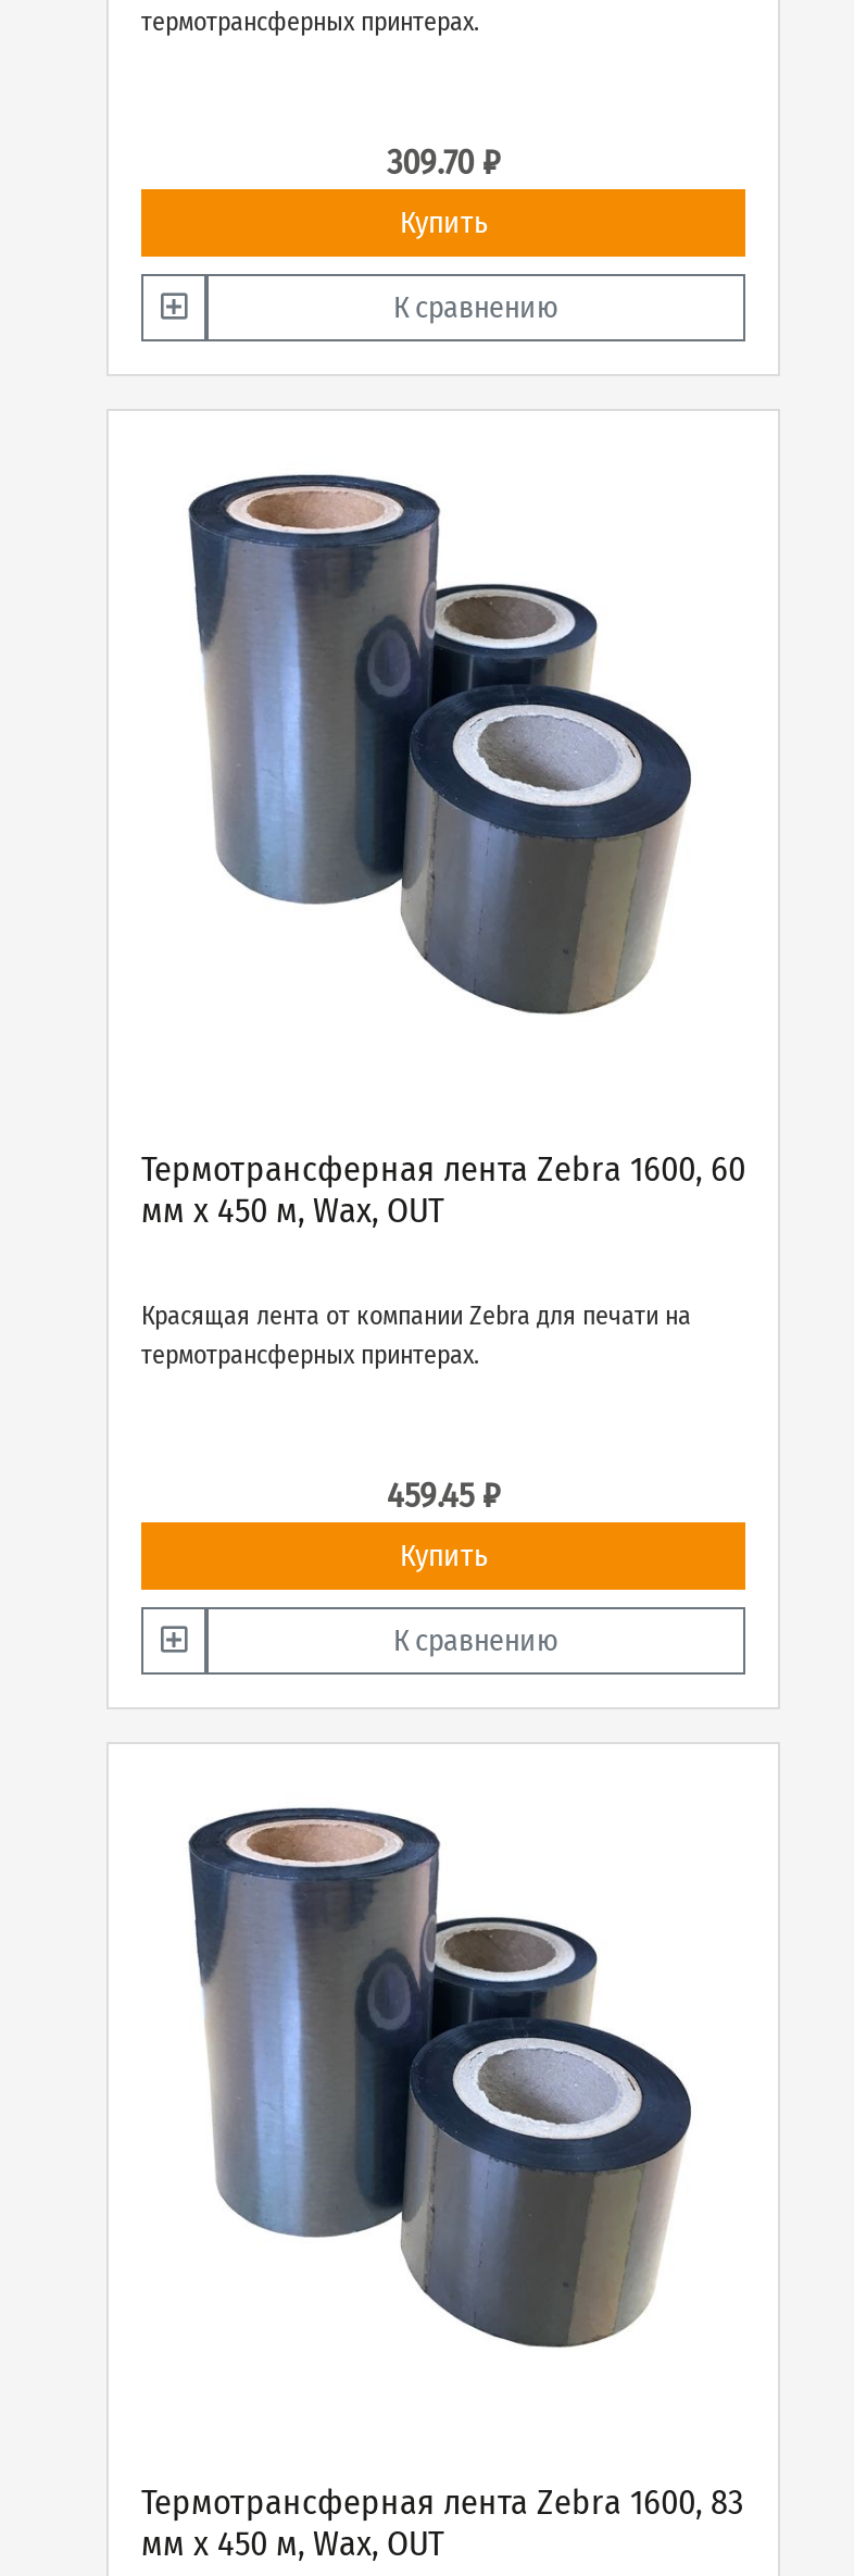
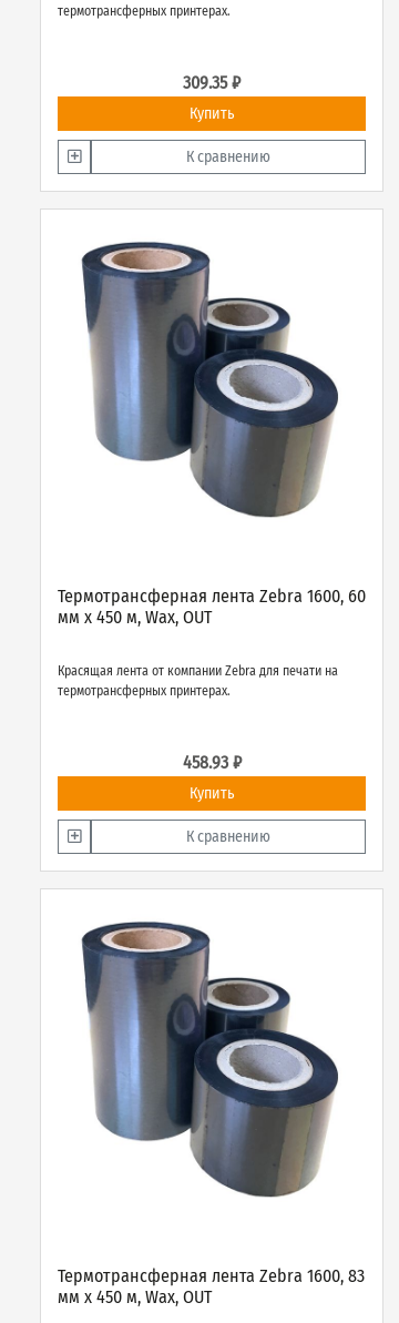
[387,140,500,182] 309.70 ₽ -> [183,72,241,93] 309.35 ₽
[387,1474,500,1515] 459.45 ₽ -> [182,751,241,773] 458.93 ₽

